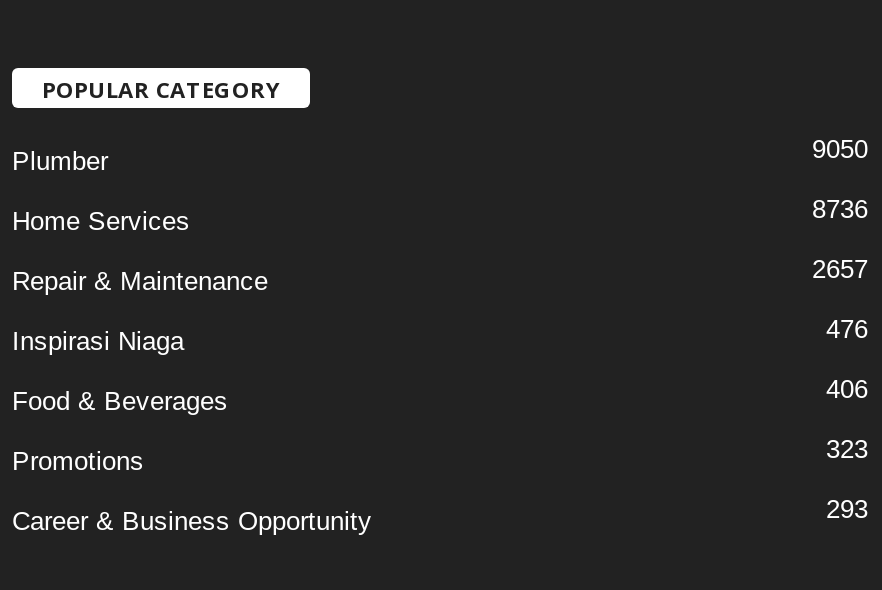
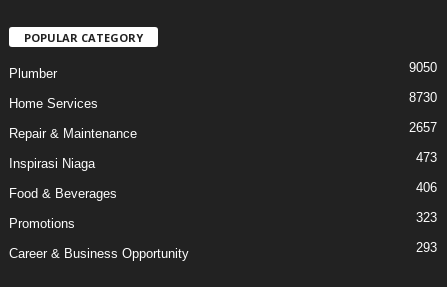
[812,194,868,224] 8736 -> [409,90,437,105] 8730
[826,314,868,344] 476 -> [416,150,437,165] 473

